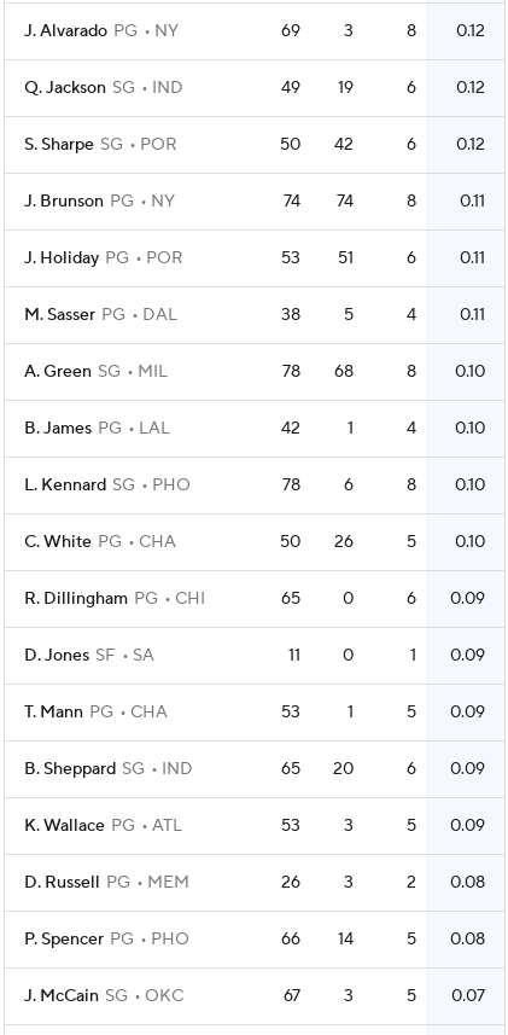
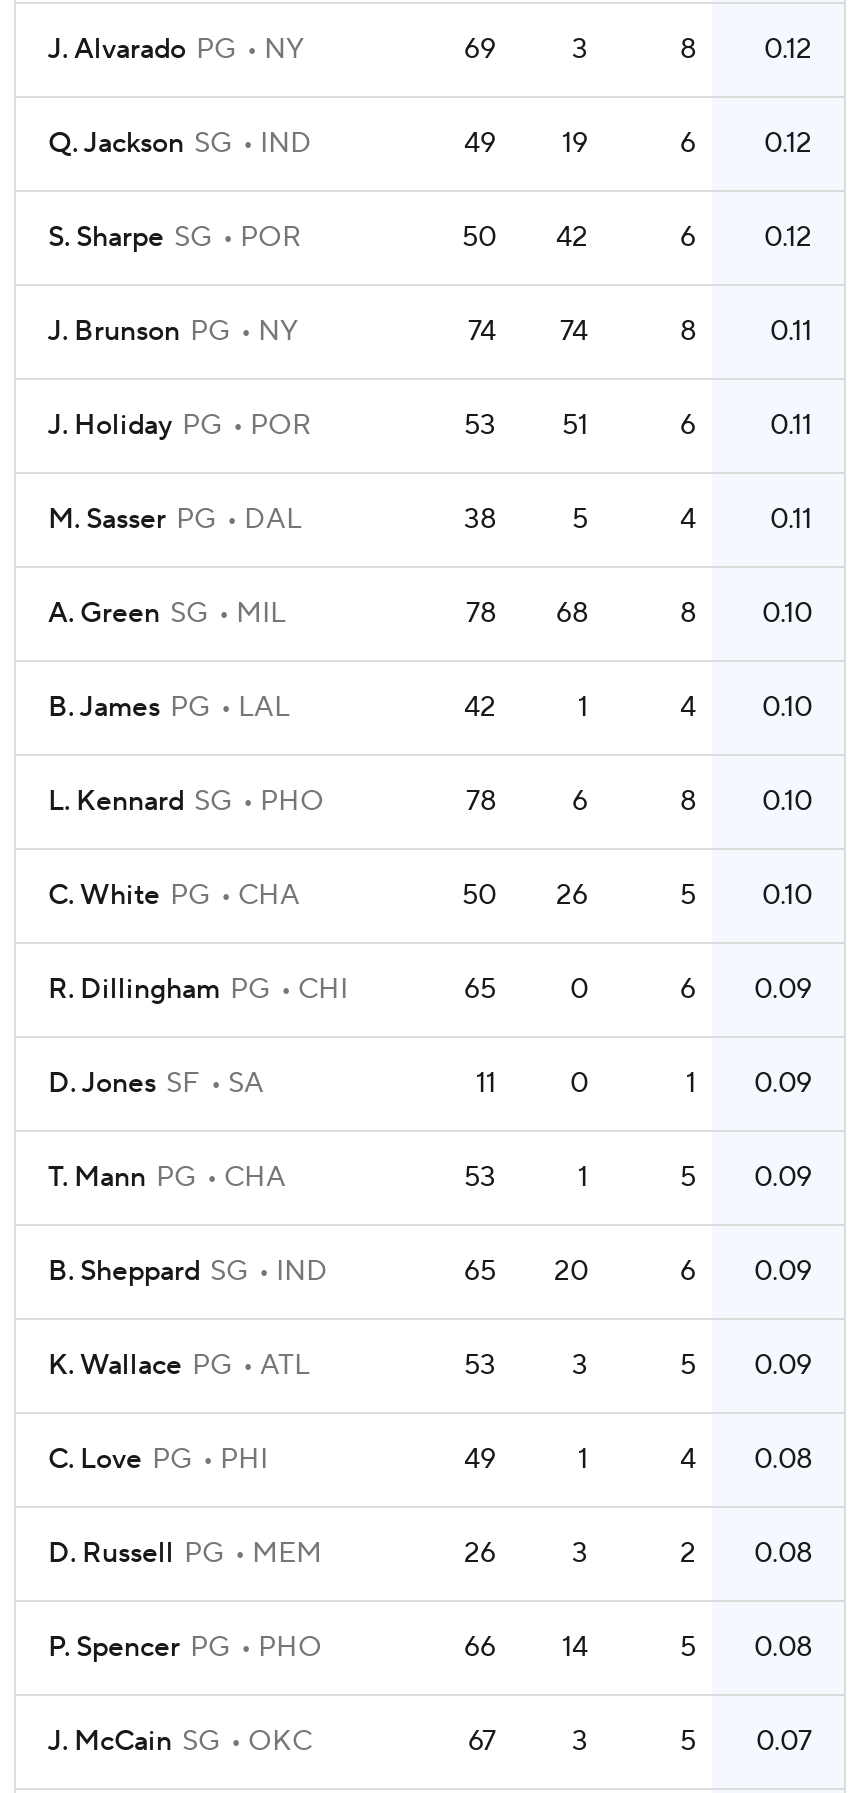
none -> [48,1442,812,1478] C. Love PG PHI | 49 | 1 | 4 | 0.08

